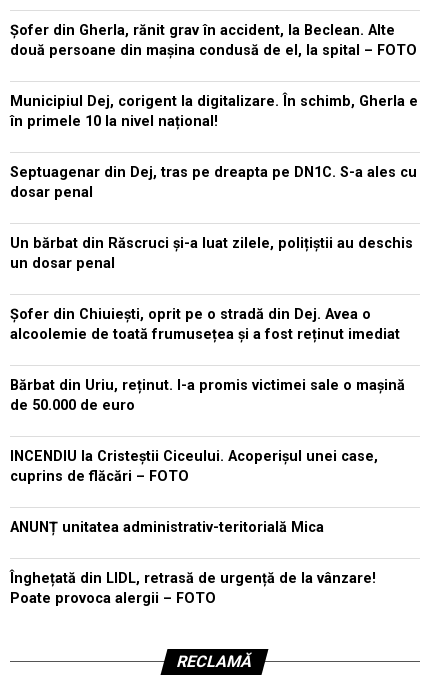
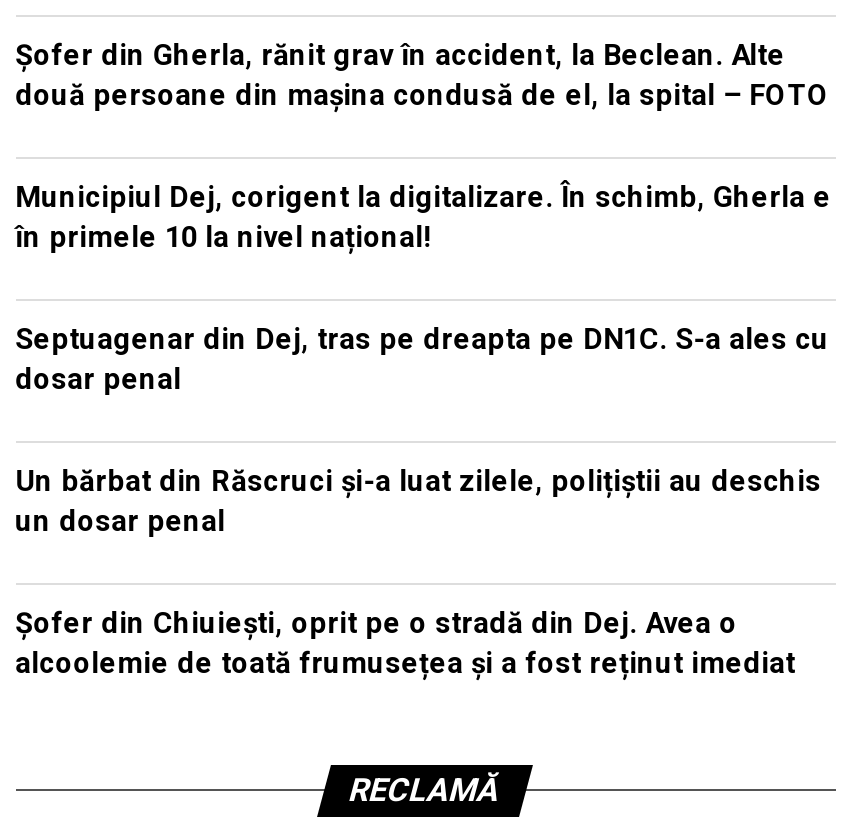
[10,377,405,607] Bărbat din Uriu, reținut. I-a promis victimei sale o mașină | de 50.000 de euro | INCENDIU la Cristeștii Ciceului. Acoperișul unei case, | cuprins de flăcări – FOTO | ANUNȚ unitatea administrativ-teritorială Mica | Înghețată din LIDL, retrasă de urgență de la vânzare! | Poate provoca alergii – FOTO -> none

